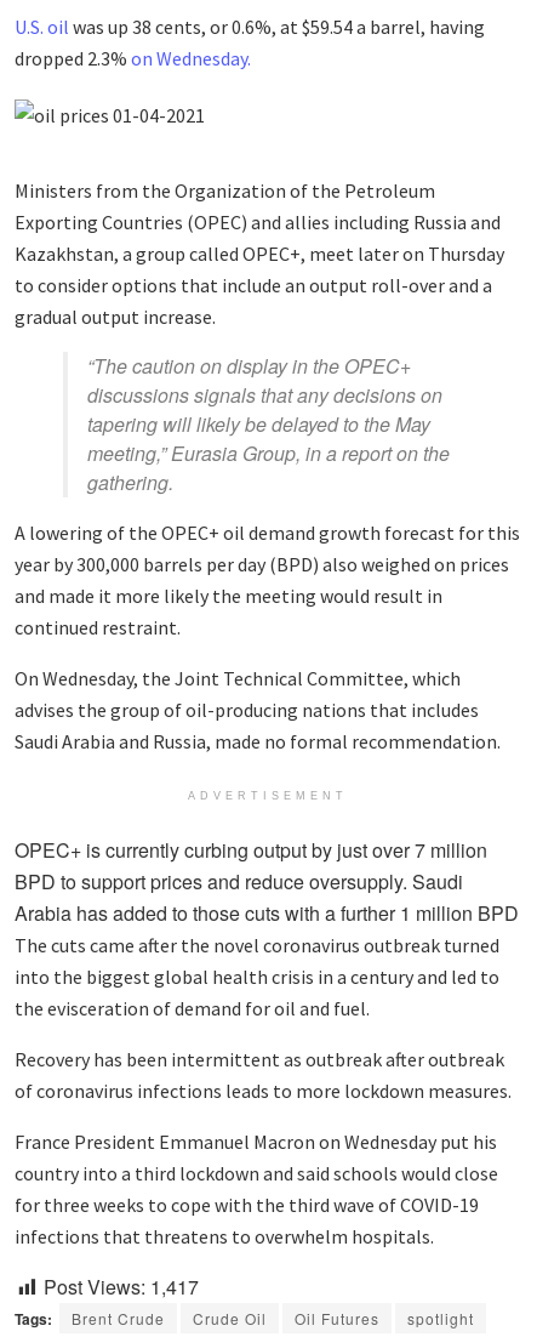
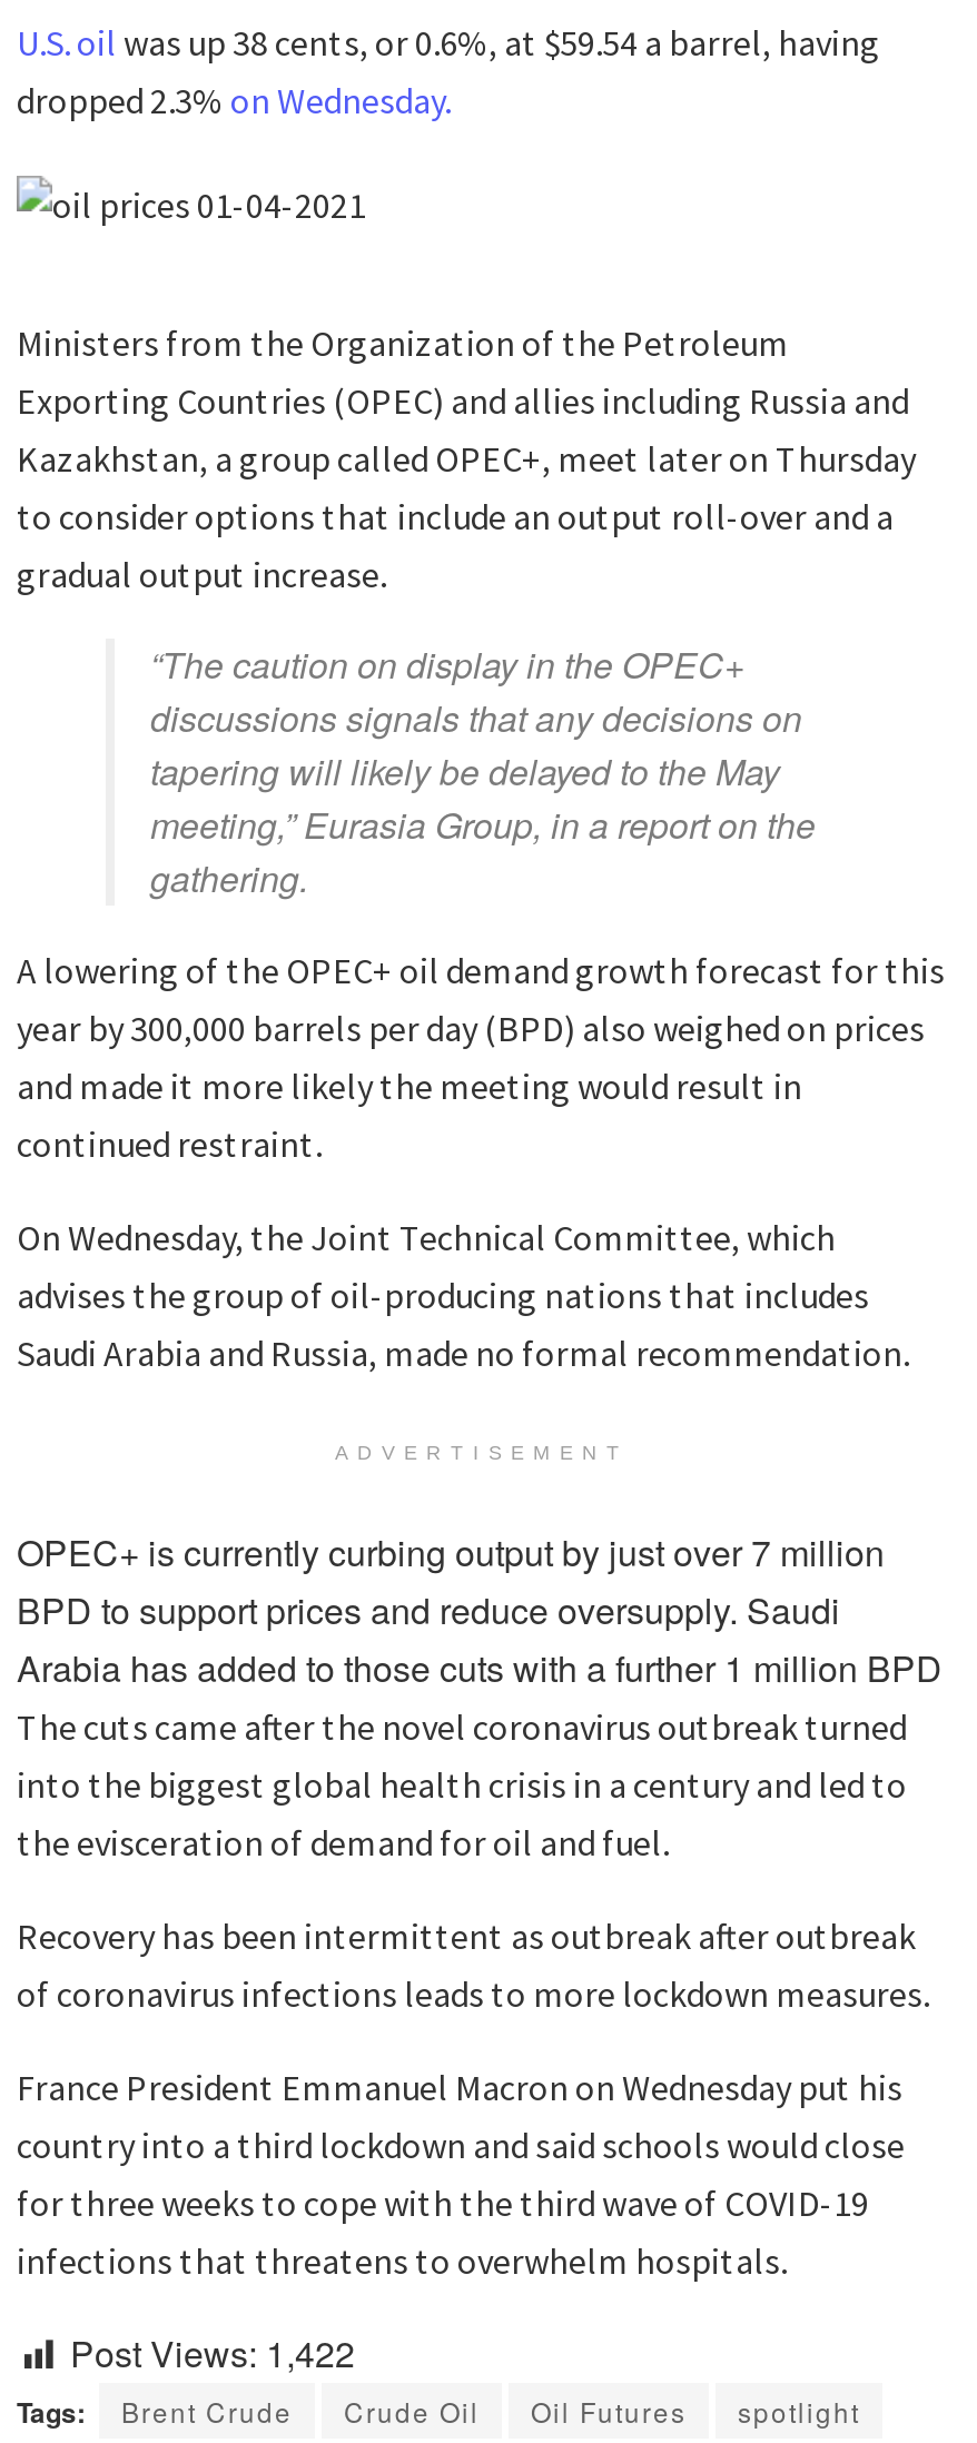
[44,1273,199,1301] Post Views: 1,417 -> [70,2328,355,2379] Post Views: 1,422

